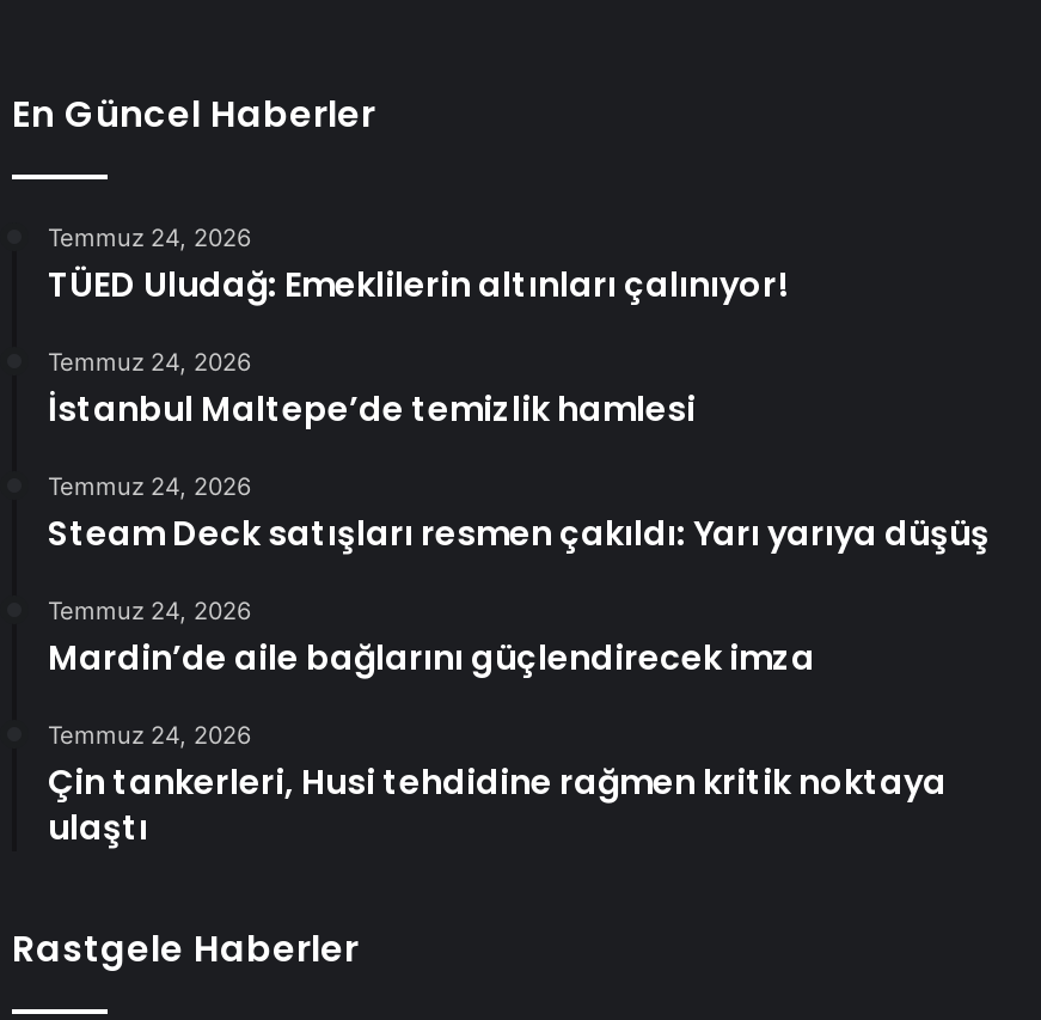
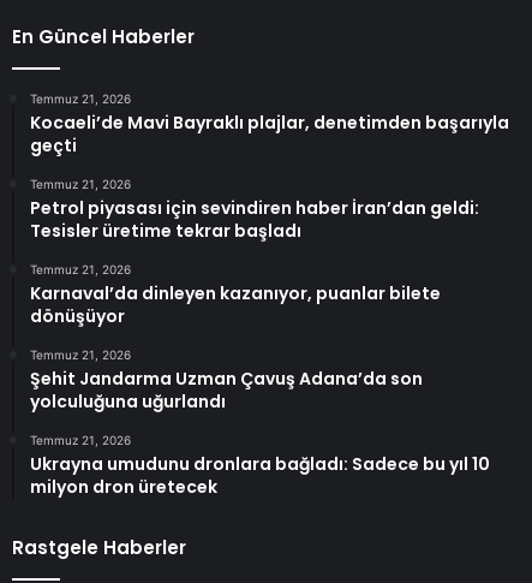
[48,223,786,309] Temmuz 24, 2026 | TÜED Uludağ: Emeklilerin altınları çalınıyor! -> [30,91,509,158] Temmuz 21, 2026 | Kocaeli’de Mavi Bayraklı plajlar, denetimden başarıyla | geçti
[48,347,696,433] Temmuz 24, 2026 | İstanbul Maltepe’de temizlik hamlesi -> [30,177,479,243] Temmuz 21, 2026 | Petrol piyasası için sevindiren haber İran’dan geldi: | Tesisler üretime tekrar başladı
[48,471,990,557] Temmuz 24, 2026 | Steam Deck satışları resmen çakıldı: Yarı yarıya düşüş -> [30,262,441,328] Temmuz 21, 2026 | Karnaval’da dinleyen kazanıyor, puanlar bilete | dönüşüyor
[48,596,815,682] Temmuz 24, 2026 | Mardin’de aile bağlarını güçlendirecek imza -> [30,348,423,414] Temmuz 21, 2026 | Şehit Jandarma Uzman Çavuş Adana’da son | yolculuğuna uğurlandı
[48,720,947,852] Temmuz 24, 2026 | Çin tankerleri, Husi tehdidine rağmen kritik noktaya | ulaştı -> [30,433,490,499] Temmuz 21, 2026 | Ukrayna umudunu dronlara bağladı: Sadece bu yıl 10 | milyon dron üretecek

